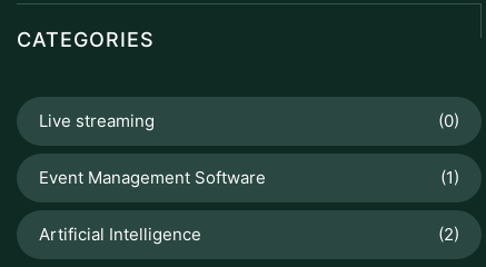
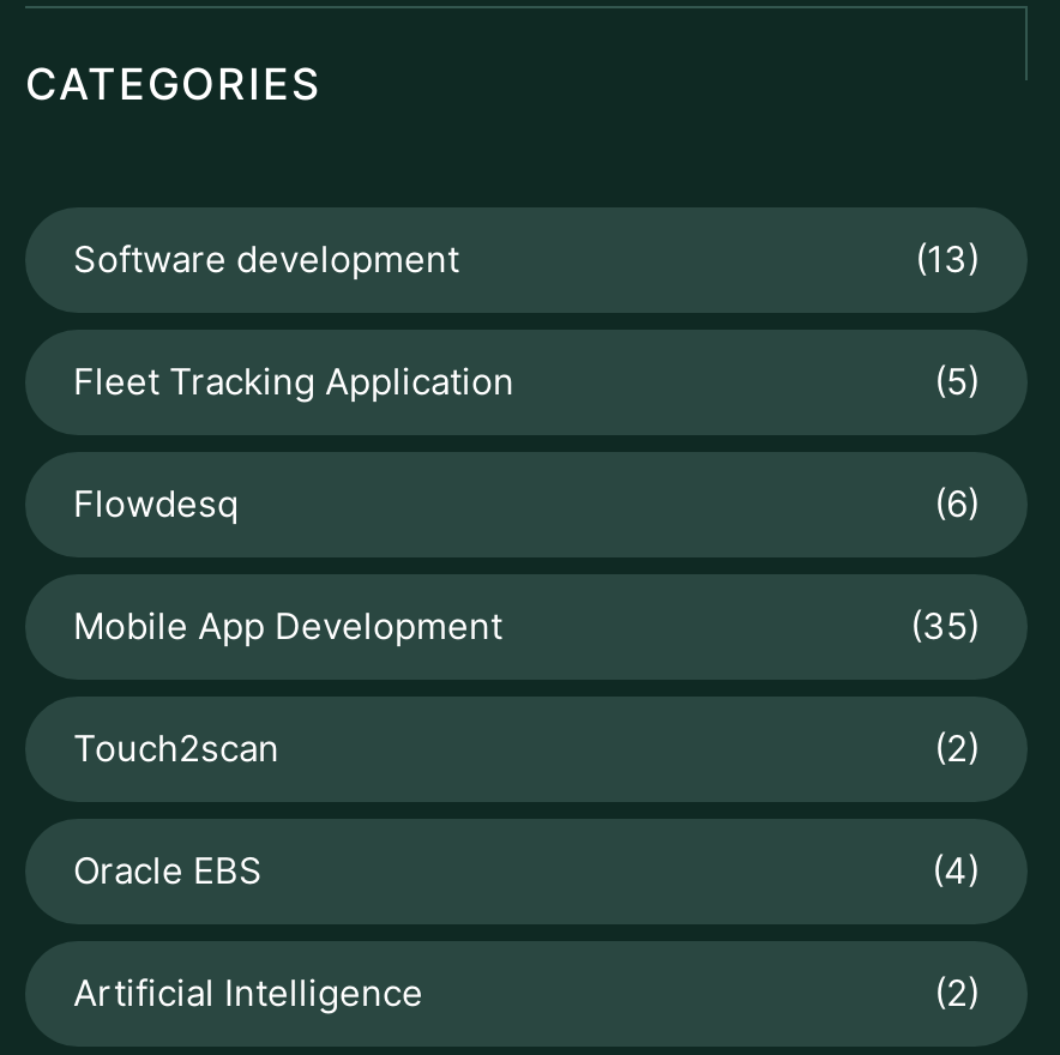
[39,110,459,188] Live streaming | (0) | Event Management Software | (1) -> [73,237,980,894] Software development | (13) | Fleet Tracking Application | (5) | Flowdesq | (6) | Mobile App Development | (35) | Touch2scan | (2) | Oracle EBS | (4)

